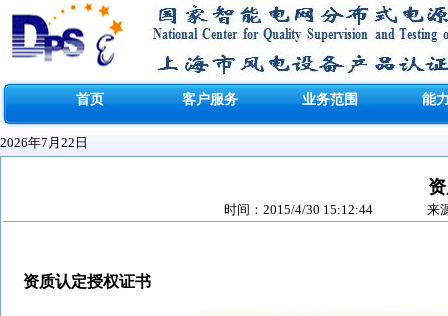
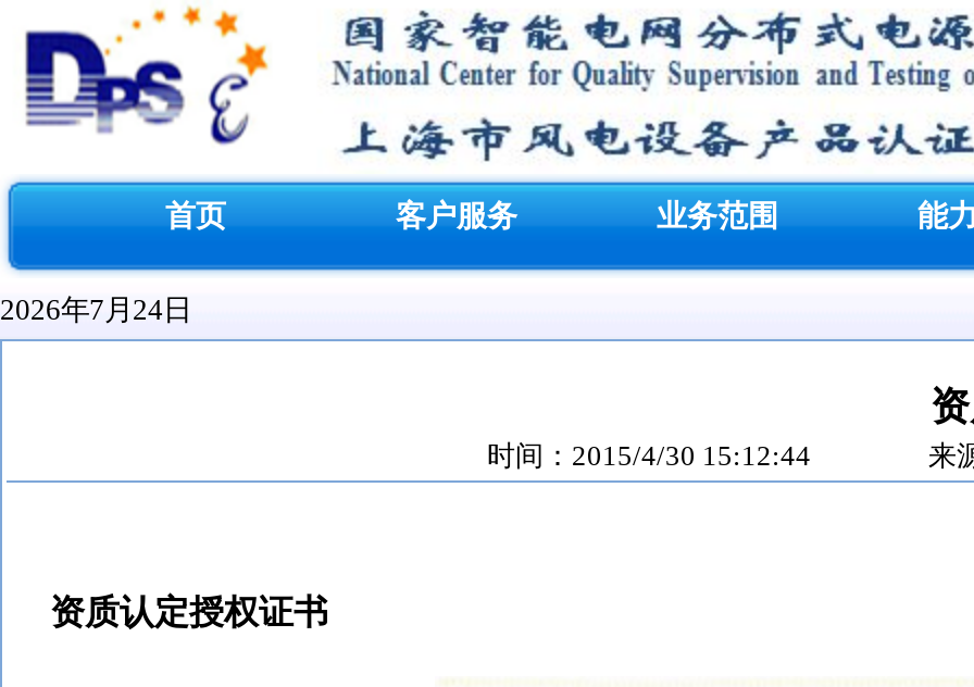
[0,135,88,150] 2026年7月22日 -> [0,293,191,326] 2026年7月24日

